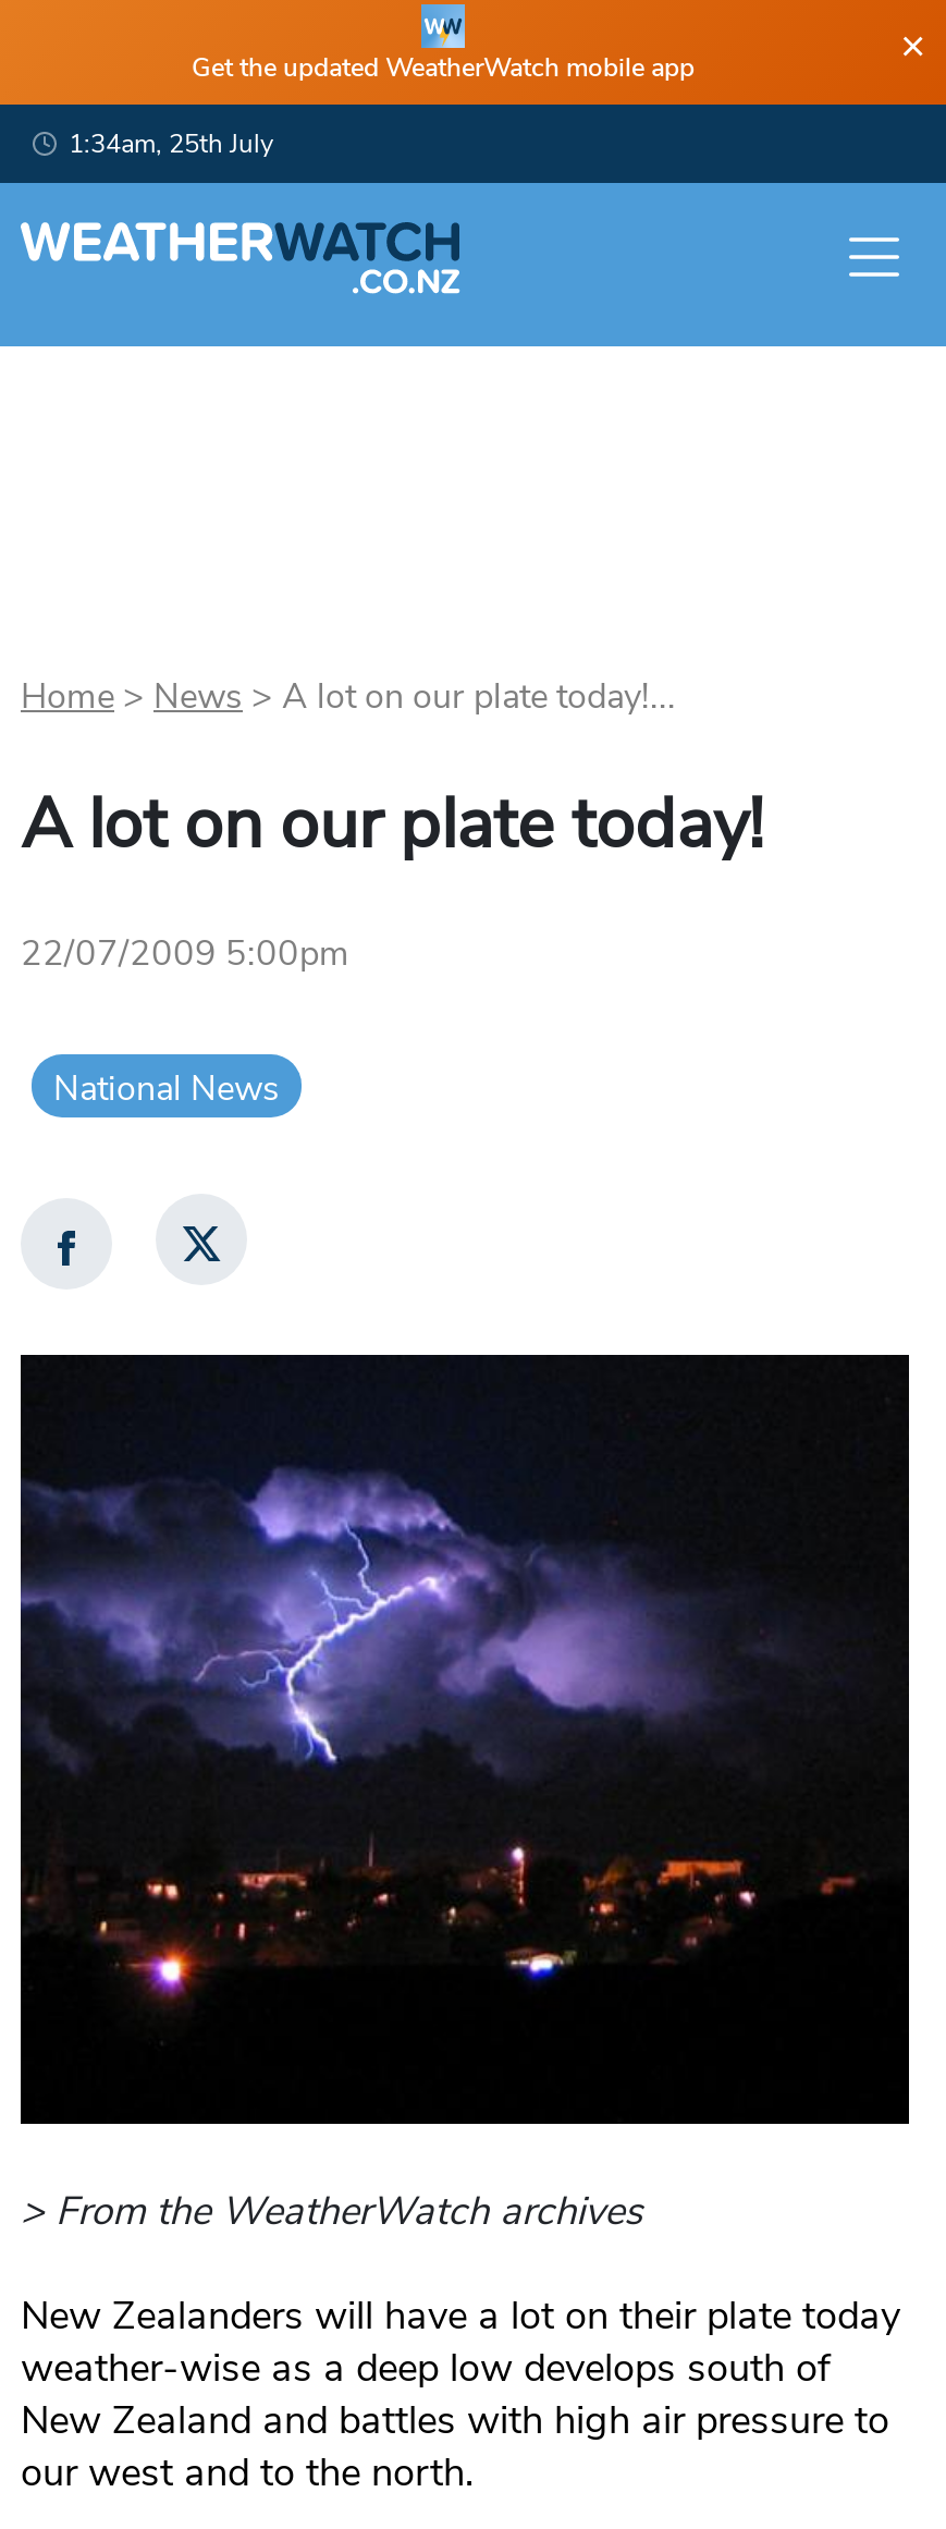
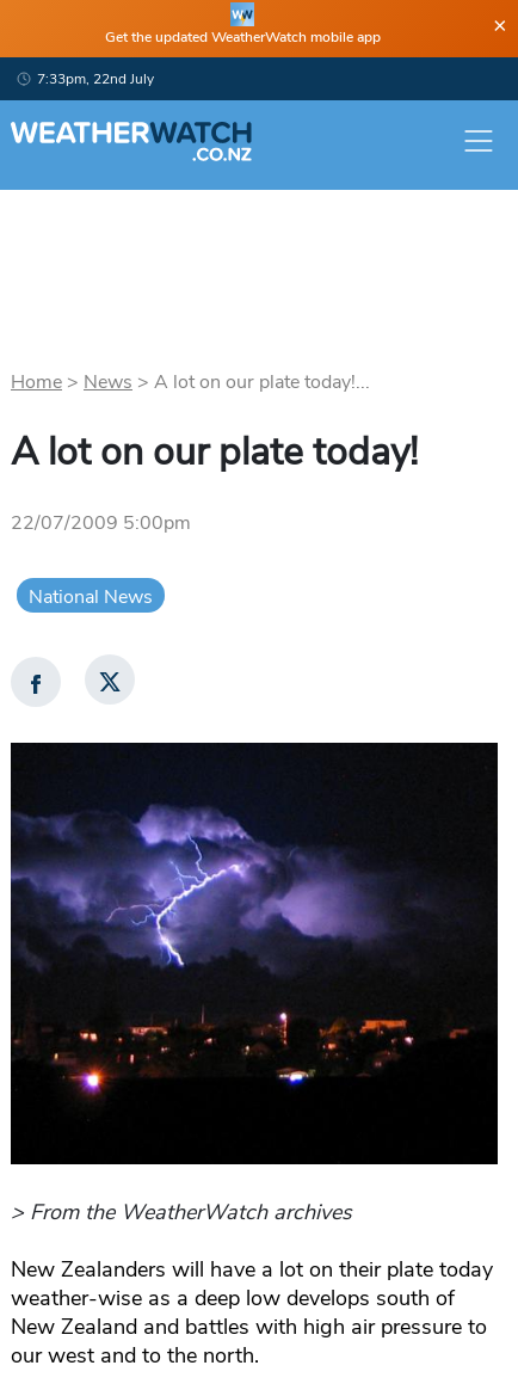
[69,126,273,161] 1:34am, 25th July -> [37,69,154,88] 7:33pm, 22nd July

